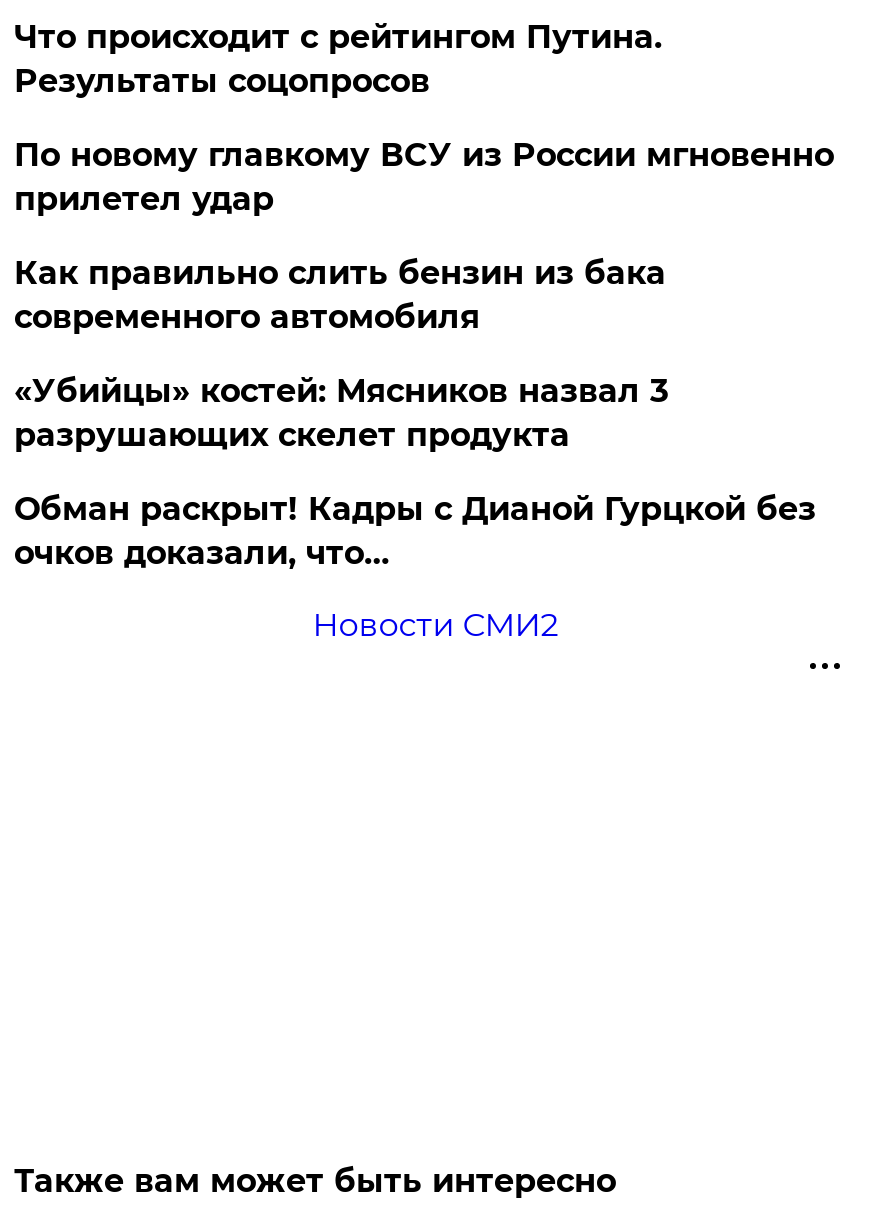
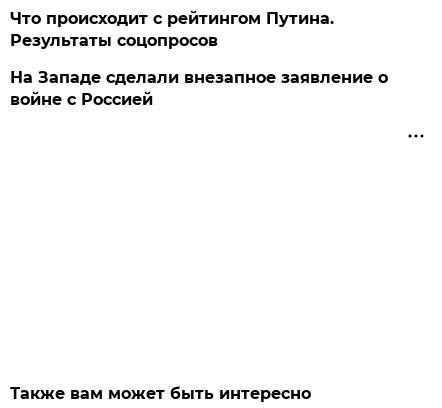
[14,137,834,645] По новому главкому ВСУ из России мгновенно | прилетел удар | Как правильно слить бензин из бака | современного автомобиля | «Убийцы» костей: Мясников назвал 3 | разрушающих скелет продукта | Обман раскрыт! Кадры с Дианой Гурцкой без | очков доказали, что… | Новости СМИ2 -> [10,68,388,109] На Западе сделали внезапное заявление о | войне с Россией

